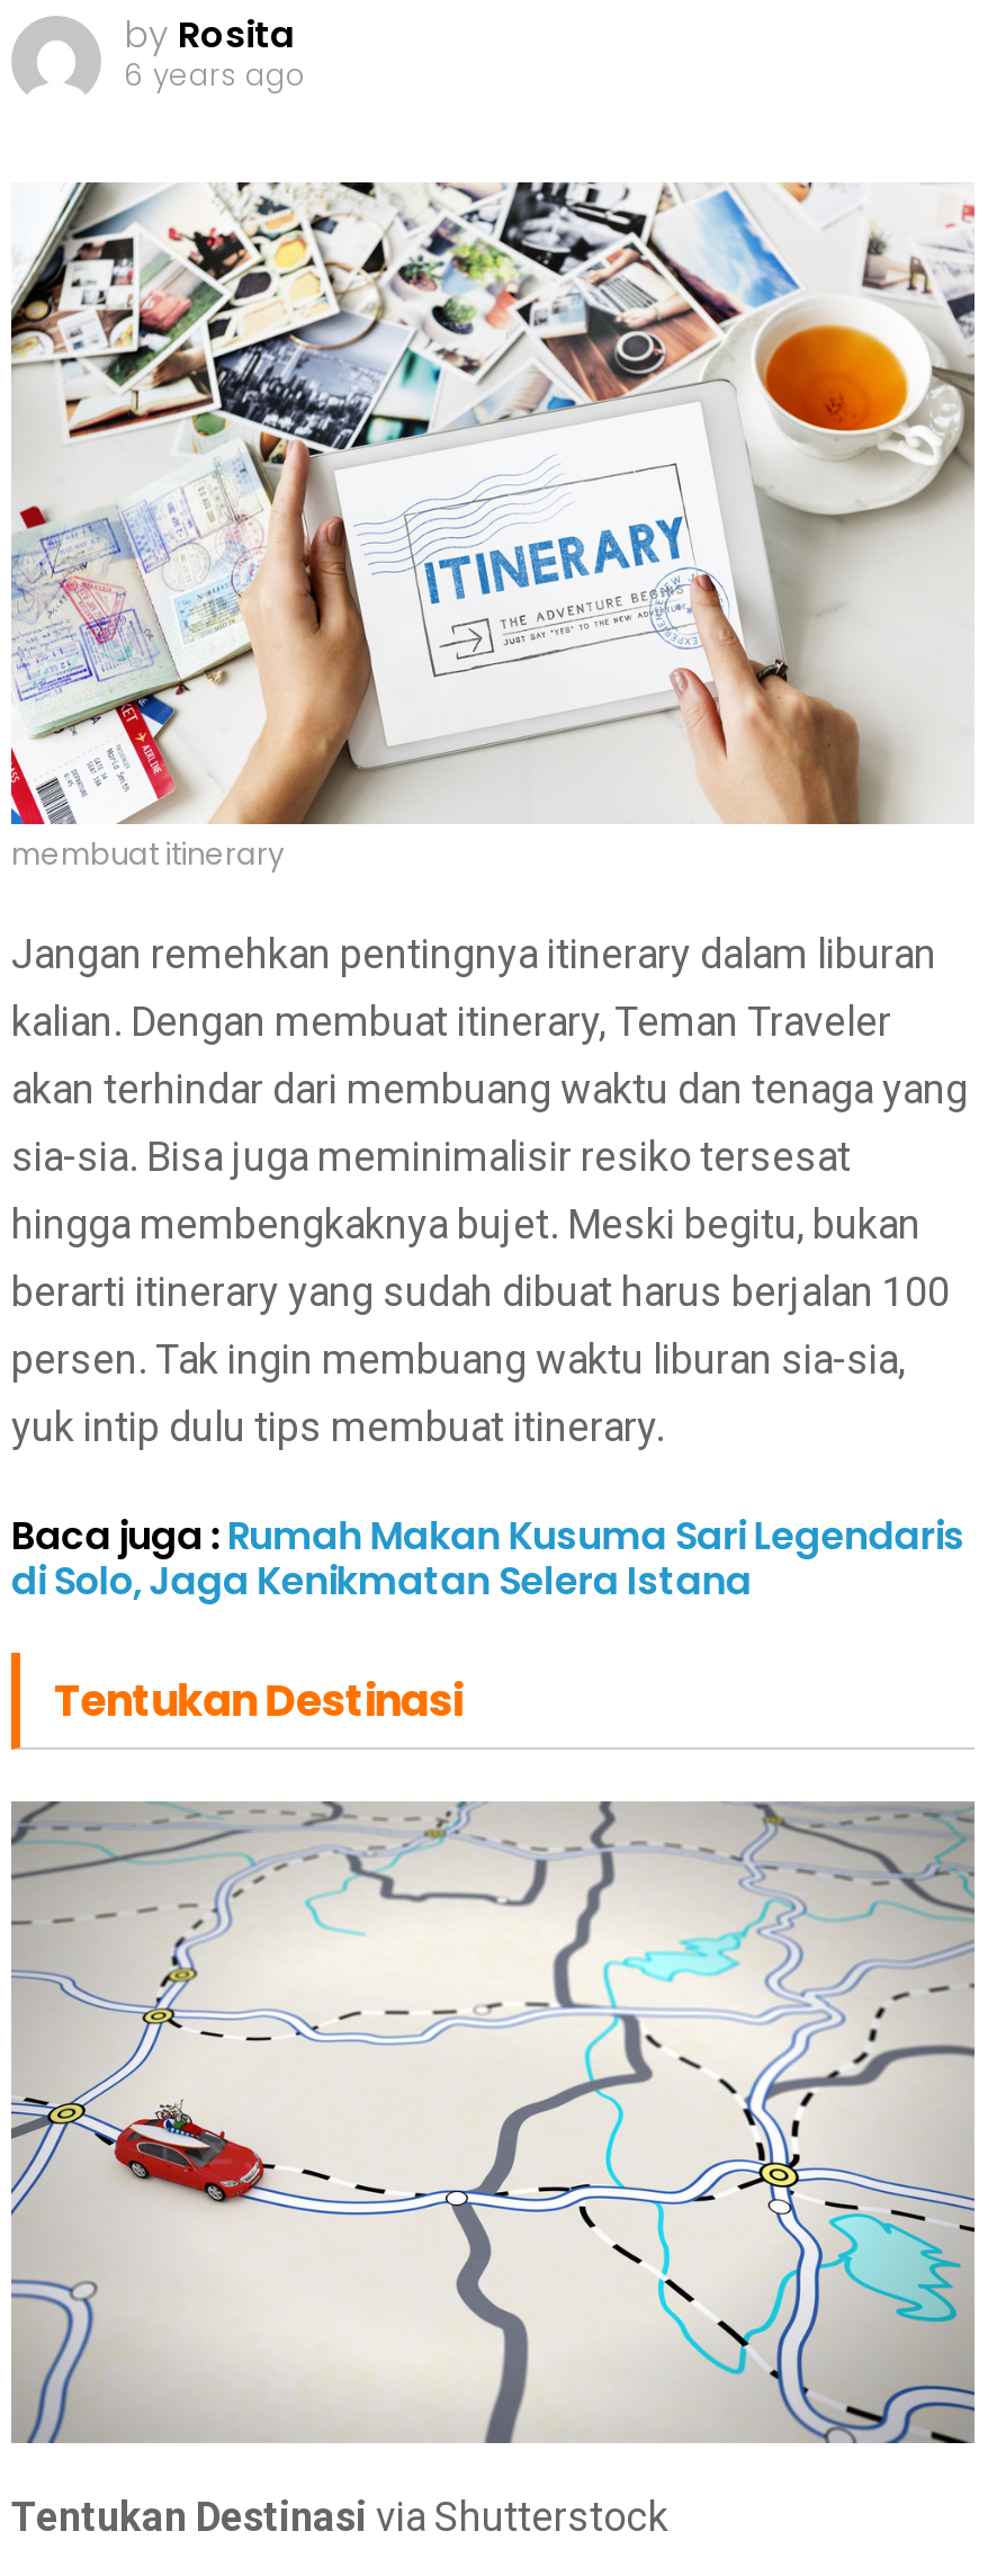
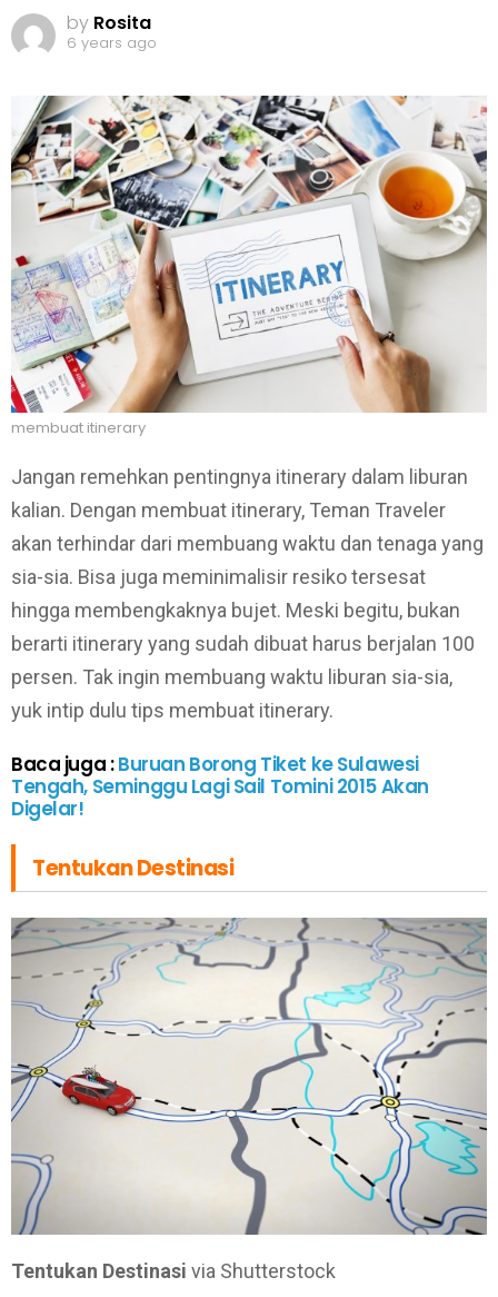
[11,1508,965,1607] Baca juga : Rumah Makan Kusuma Sari Legendaris | di Solo, Jaga Kenikmatan Selera Istana -> [11,751,429,822] Baca juga :Buruan Borong Tiket ke Sulawesi | Tengah, Seminggu Lagi Sail Tomini 2015 Akan | Digelar!

